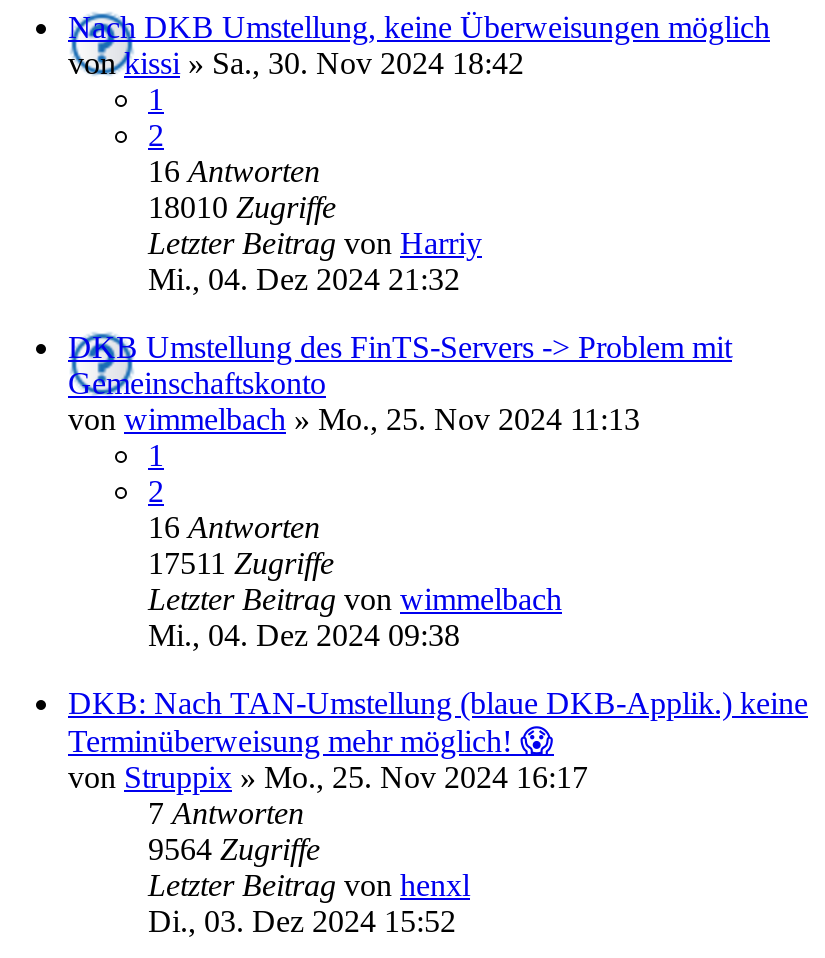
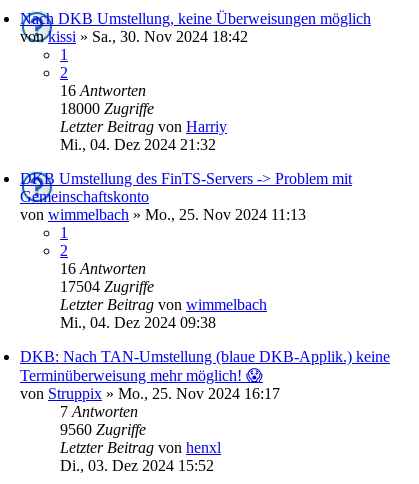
[148,190,336,224] 18010 Zugriffe -> [60,100,154,117] 18000 Zugriffe
[148,546,334,580] 17511 Zugriffe -> [60,278,154,295] 17504 Zugriffe
[148,832,320,866] 9564 Zugriffe -> [60,421,146,438] 9560 Zugriffe

